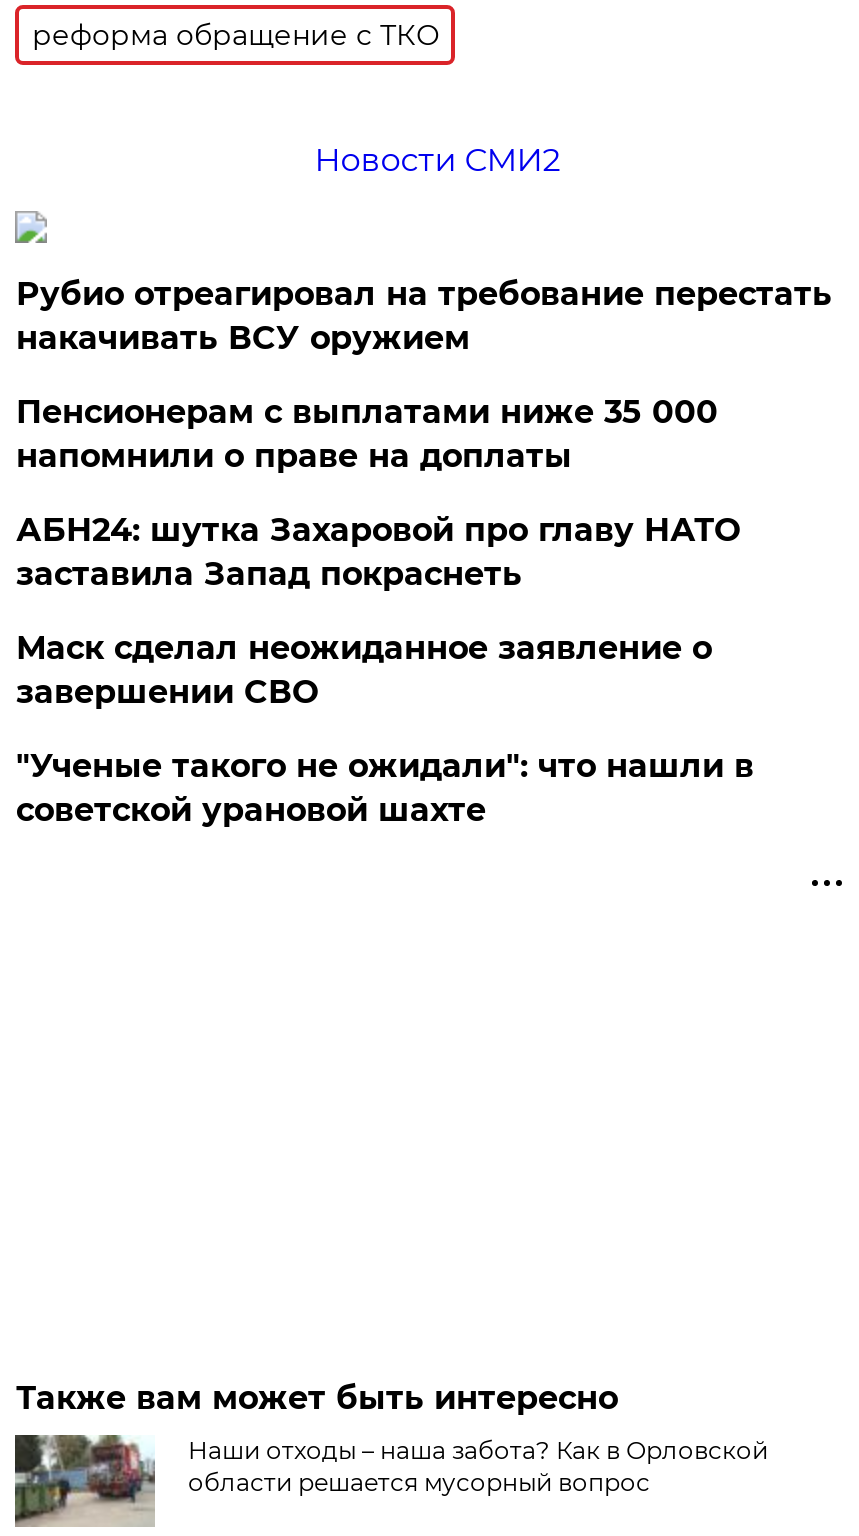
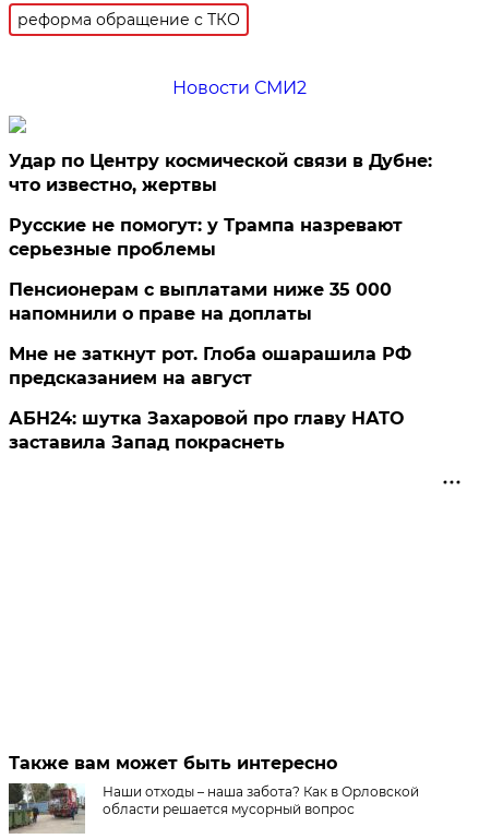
[16,275,832,357] Рубио отреагировал на требование перестать | накачивать ВСУ оружием -> [9,150,433,260] Удар по Центру космической связи в Дубне: | что известно, жертвы | Русские не помогут: у Трампа назревают | серьезные проблемы
moved [16,393,718,475] -> [9,279,392,324]: Пенсионерам с выплатами ниже 35 000 | напомнили о праве на доплаты
none -> [9,344,412,388] Мне не заткнут рот. Глоба ошарашила РФ | предсказанием на август
moved [16,511,740,593] -> [9,408,404,453]: АБН24: шутка Захаровой про главу НАТО | заставила Запад покраснеть
[16,629,754,829] Маск сделал неожиданное заявление о | завершении СВО | "Ученые такого не ожидали": что нашли в | советской урановой шахте -> none

